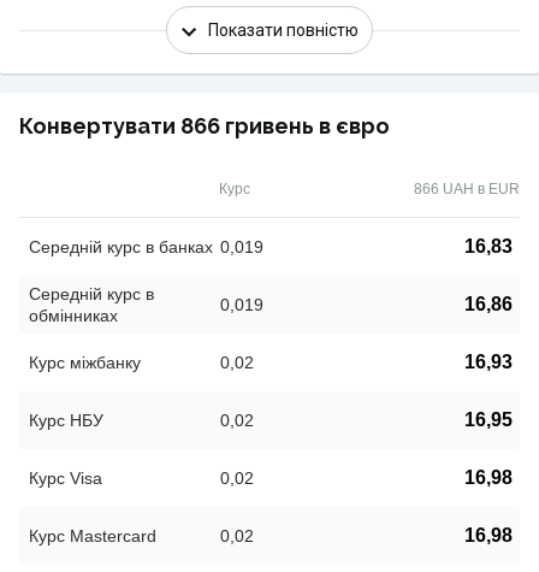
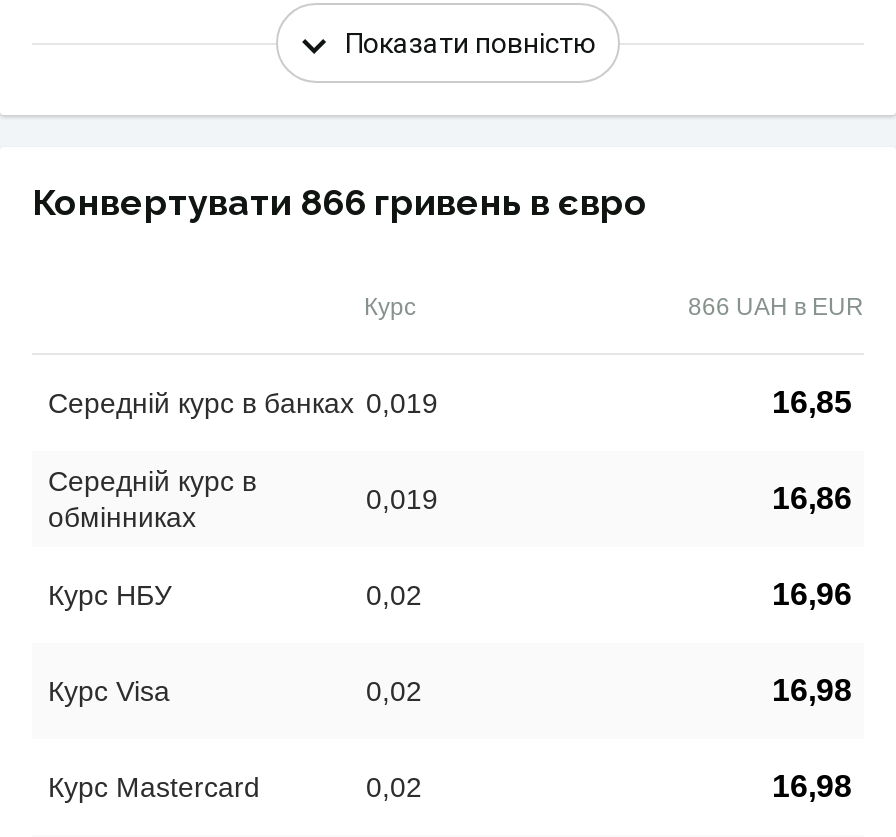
[464,236,513,257] 16,83 -> [772,385,852,419] 16,85
[29,352,513,372] Курс міжбанку | 0,02 | 16,93 -> none
[464,410,513,430] 16,95 -> [772,577,852,611] 16,96

